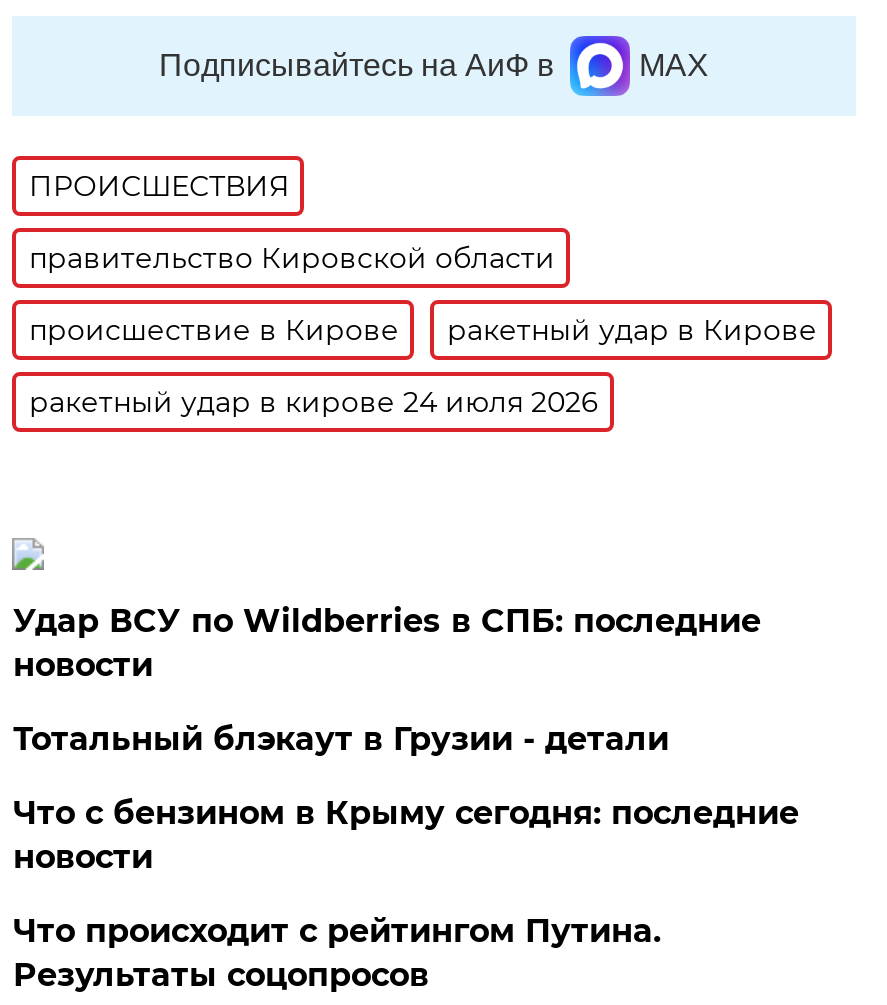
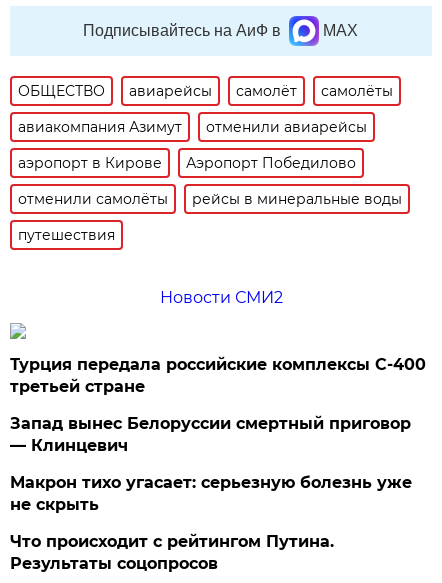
[29,168,817,420] ПРОИСШЕСТВИЯ | правительство Кировской области | происшествие в Кирове | ракетный удар в Кирове | ракетный удар в кирове 24 июля 2026 -> [18,82,402,307] ОБЩЕСТВО | авиарейсы | самолёт | самолёты | авиакомпания Азимут | отменили авиарейсы | аэропорт в Кирове | Аэропорт Победилово | отменили самолёты | рейсы в минеральные воды | путешествия | Новости СМИ2
[13,602,799,876] Удар ВСУ по Wildberries в СПБ: последние | новости | Тотальный блэкаут в Грузии - детали | Что с бензином в Крыму сегодня: последние | новости -> [10,355,426,514] Турция передала российские комплексы С-400 | третьей стране | Запад вынес Белоруссии смертный приговор | — Клинцевич | Макрон тихо угасает: серьезную болезнь уже | не скрыть

